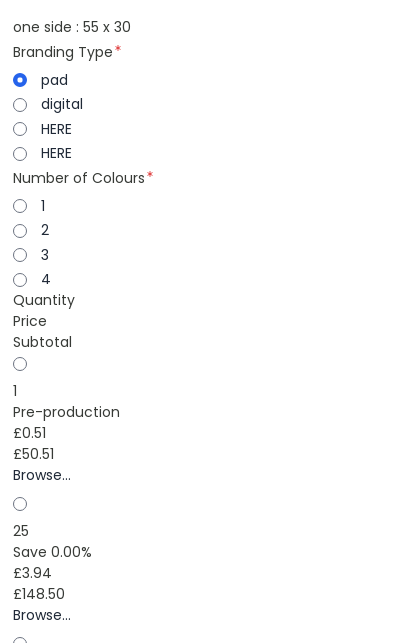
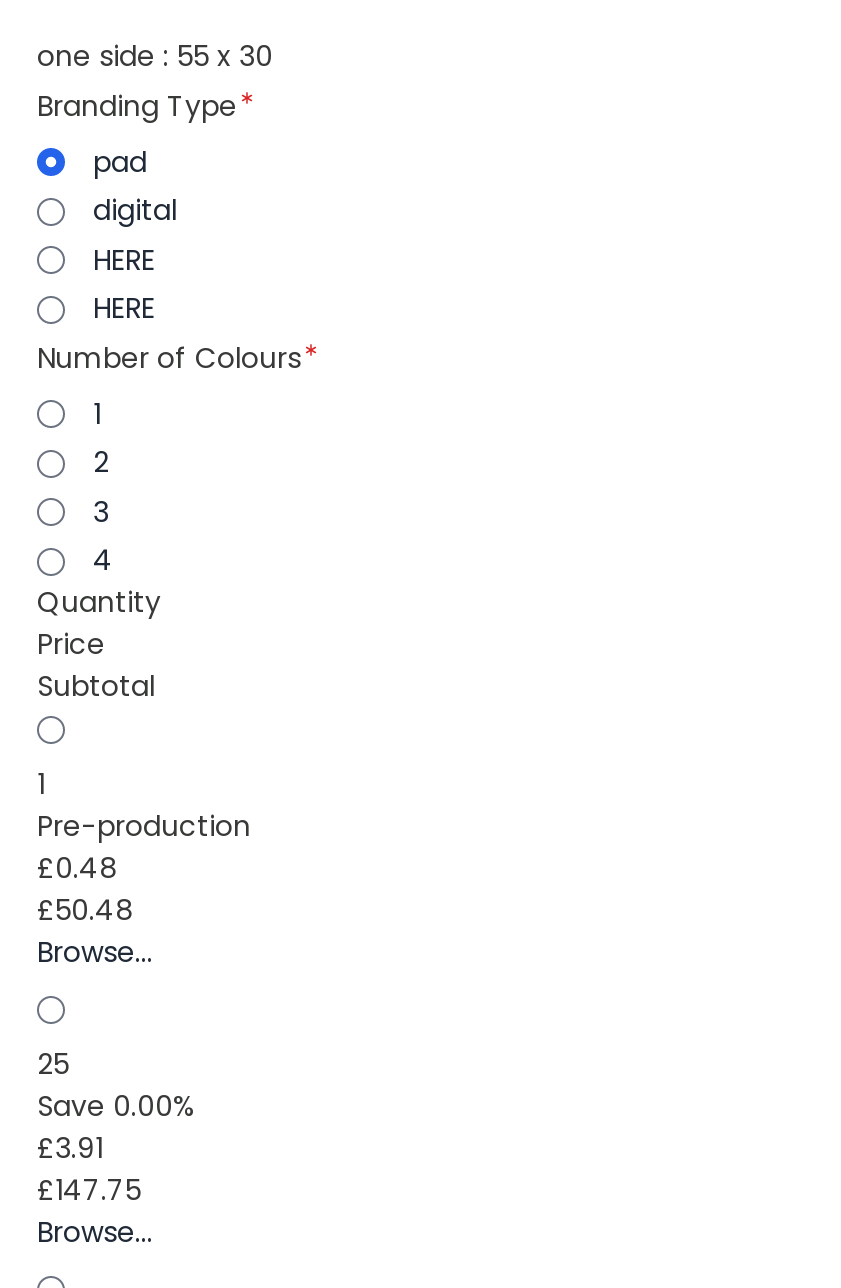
[13,423,46,443] £0.51 -> [37,848,117,888] £0.48
[13,444,54,464] £50.51 -> [37,890,133,930] £50.48
[13,563,52,583] £3.94 -> [37,1128,103,1168] £3.91
[13,584,65,604] £148.50 -> [37,1170,141,1210] £147.75

